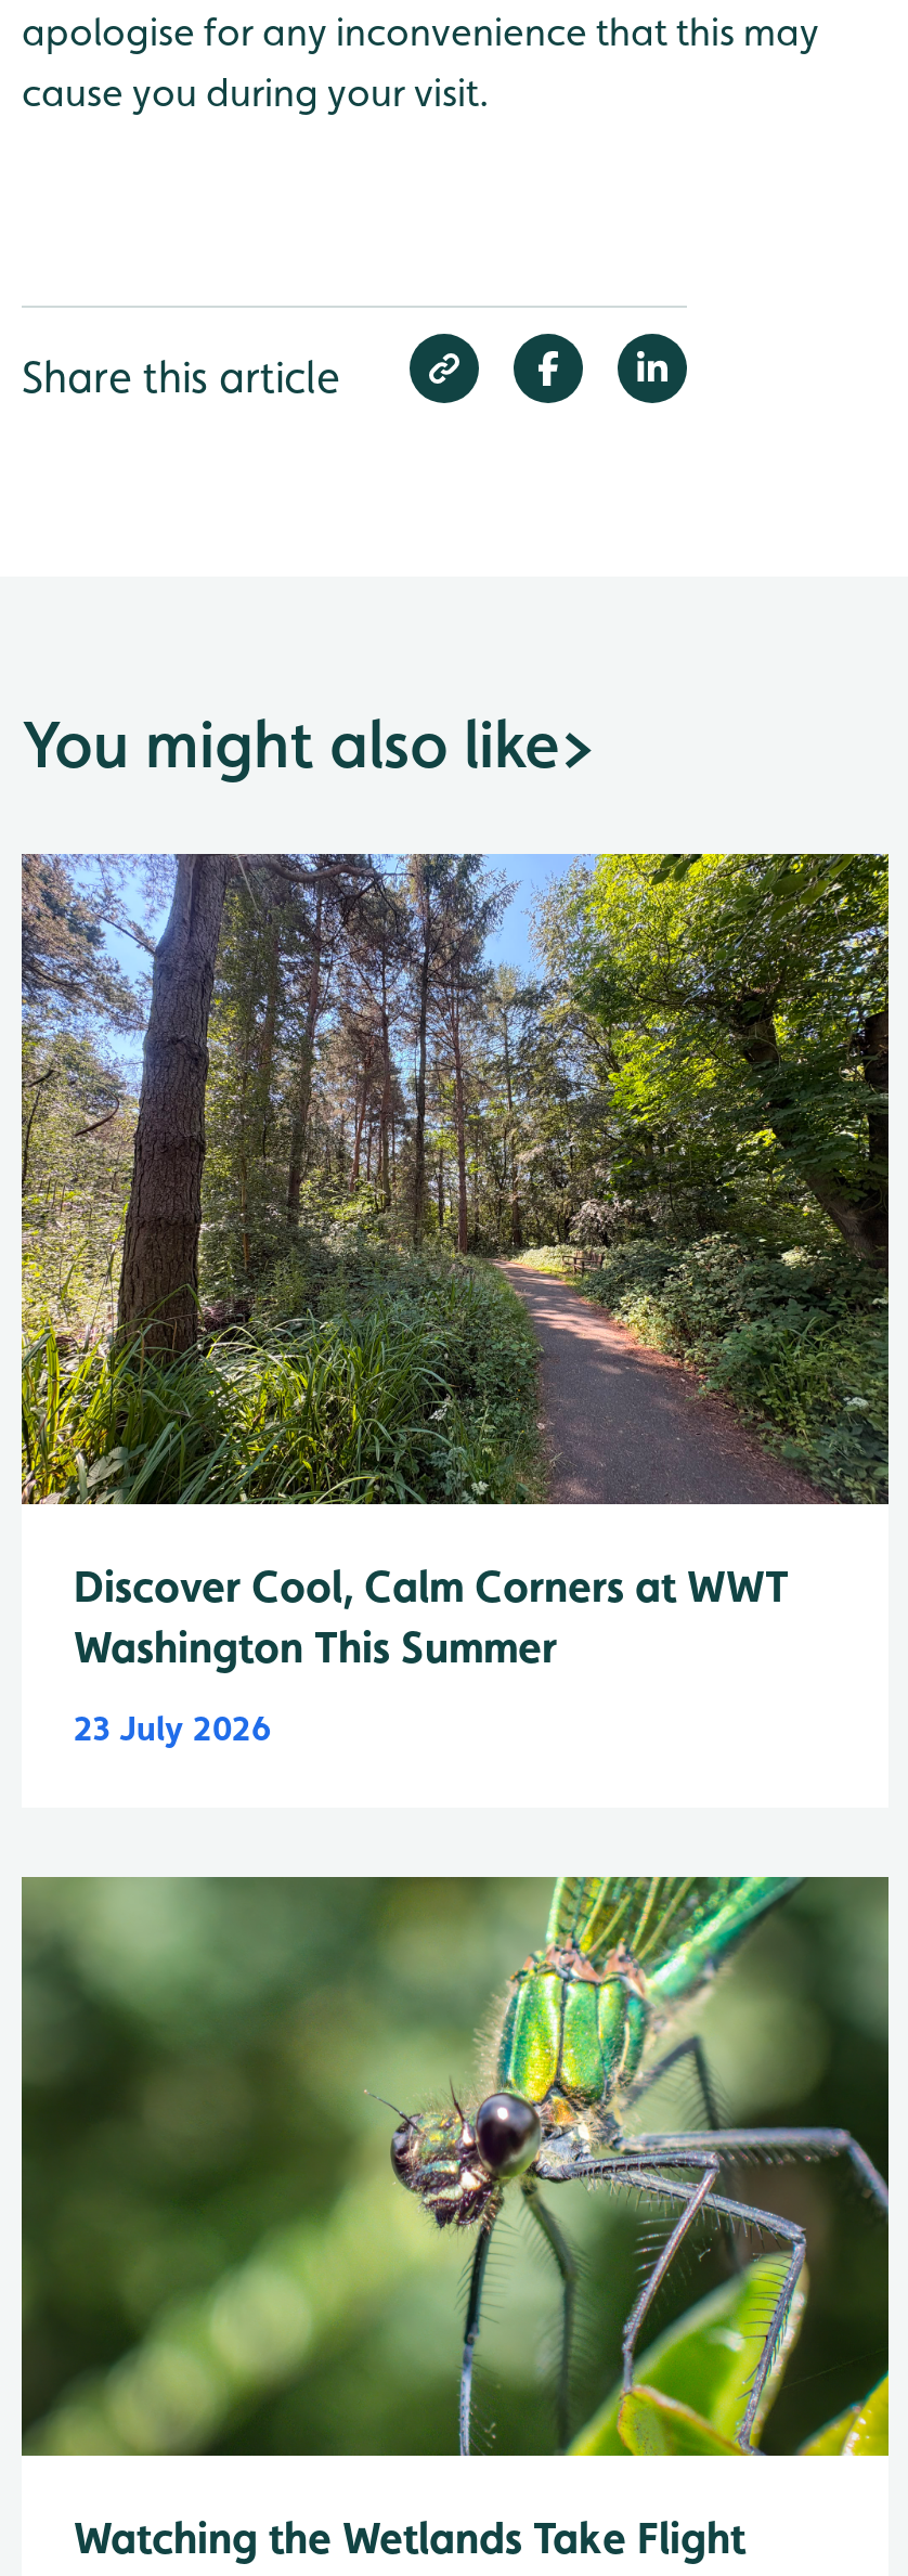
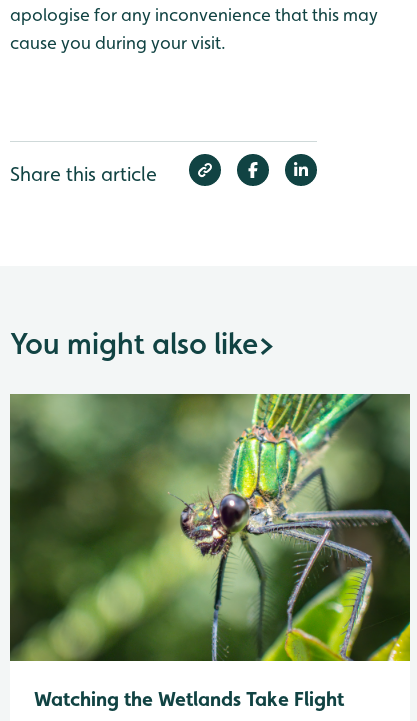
[20,852,891,1749] [image] | Discover Cool, Calm Corners at WWT | Washington This Summer | 23 July 2026 -> none

